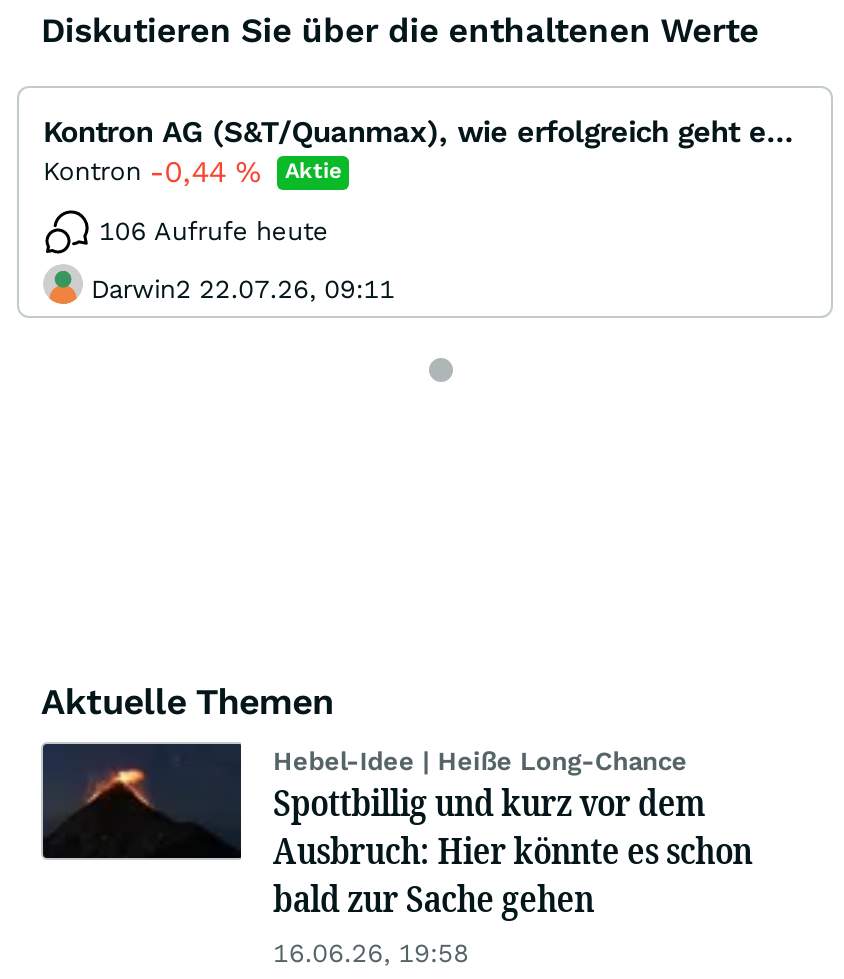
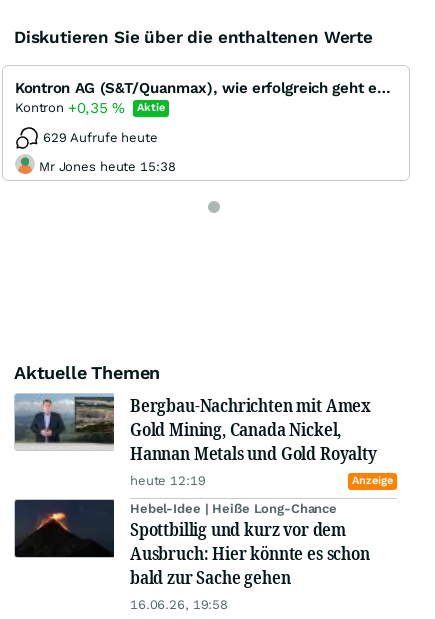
[43,155,341,191] Kontron -0,44% Aktie -> [15,99,165,117] Kontron +0,35% Aktie
[99,217,329,247] 106 Aufrufe heute -> [43,130,158,145] 629 Aufrufe heute
[91,274,395,304] Darwin2 22.07.26, 09:11 -> [39,159,175,174] Mr Jones heute 15:38
none -> [14,393,393,488] [image] | Bergbau-Nachrichten mit Amex | Gold Mining, Canada Nickel, | Hannan Metals und Gold Royalty | heute 12:19 | Anzeige

